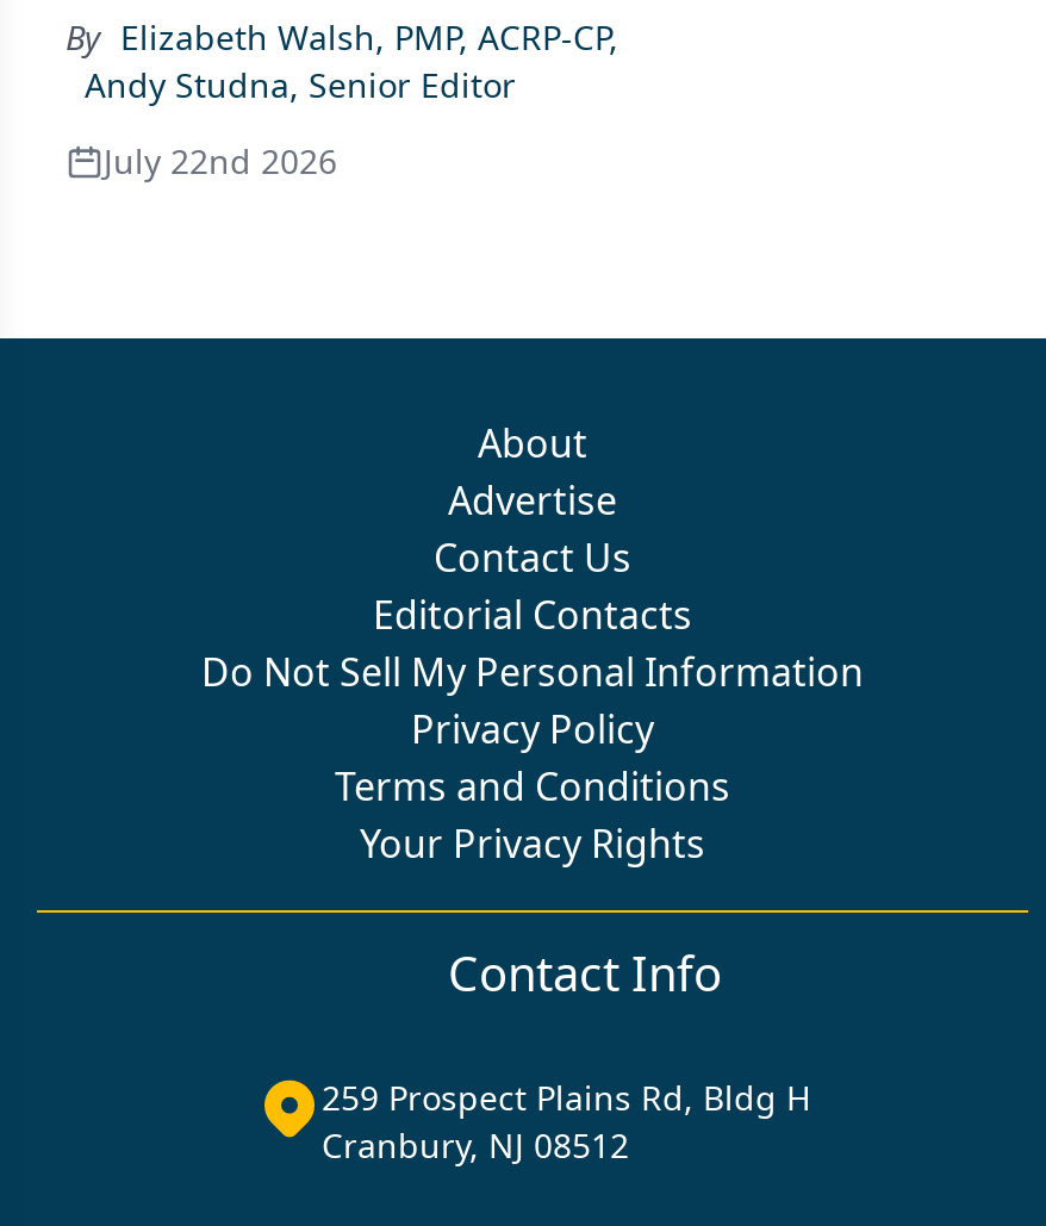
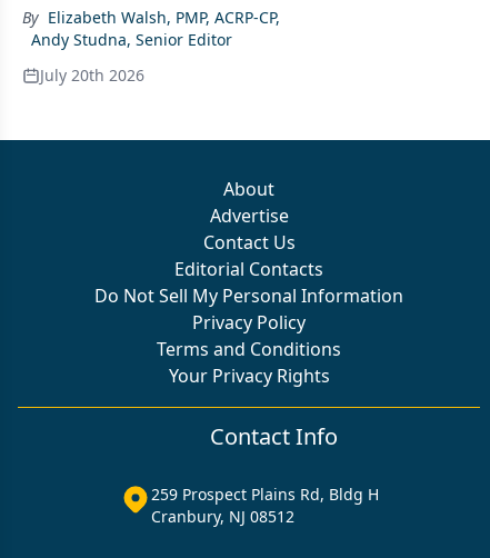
[104,138,337,183] July 22nd 2026 -> [40,64,144,86] July 20th 2026

